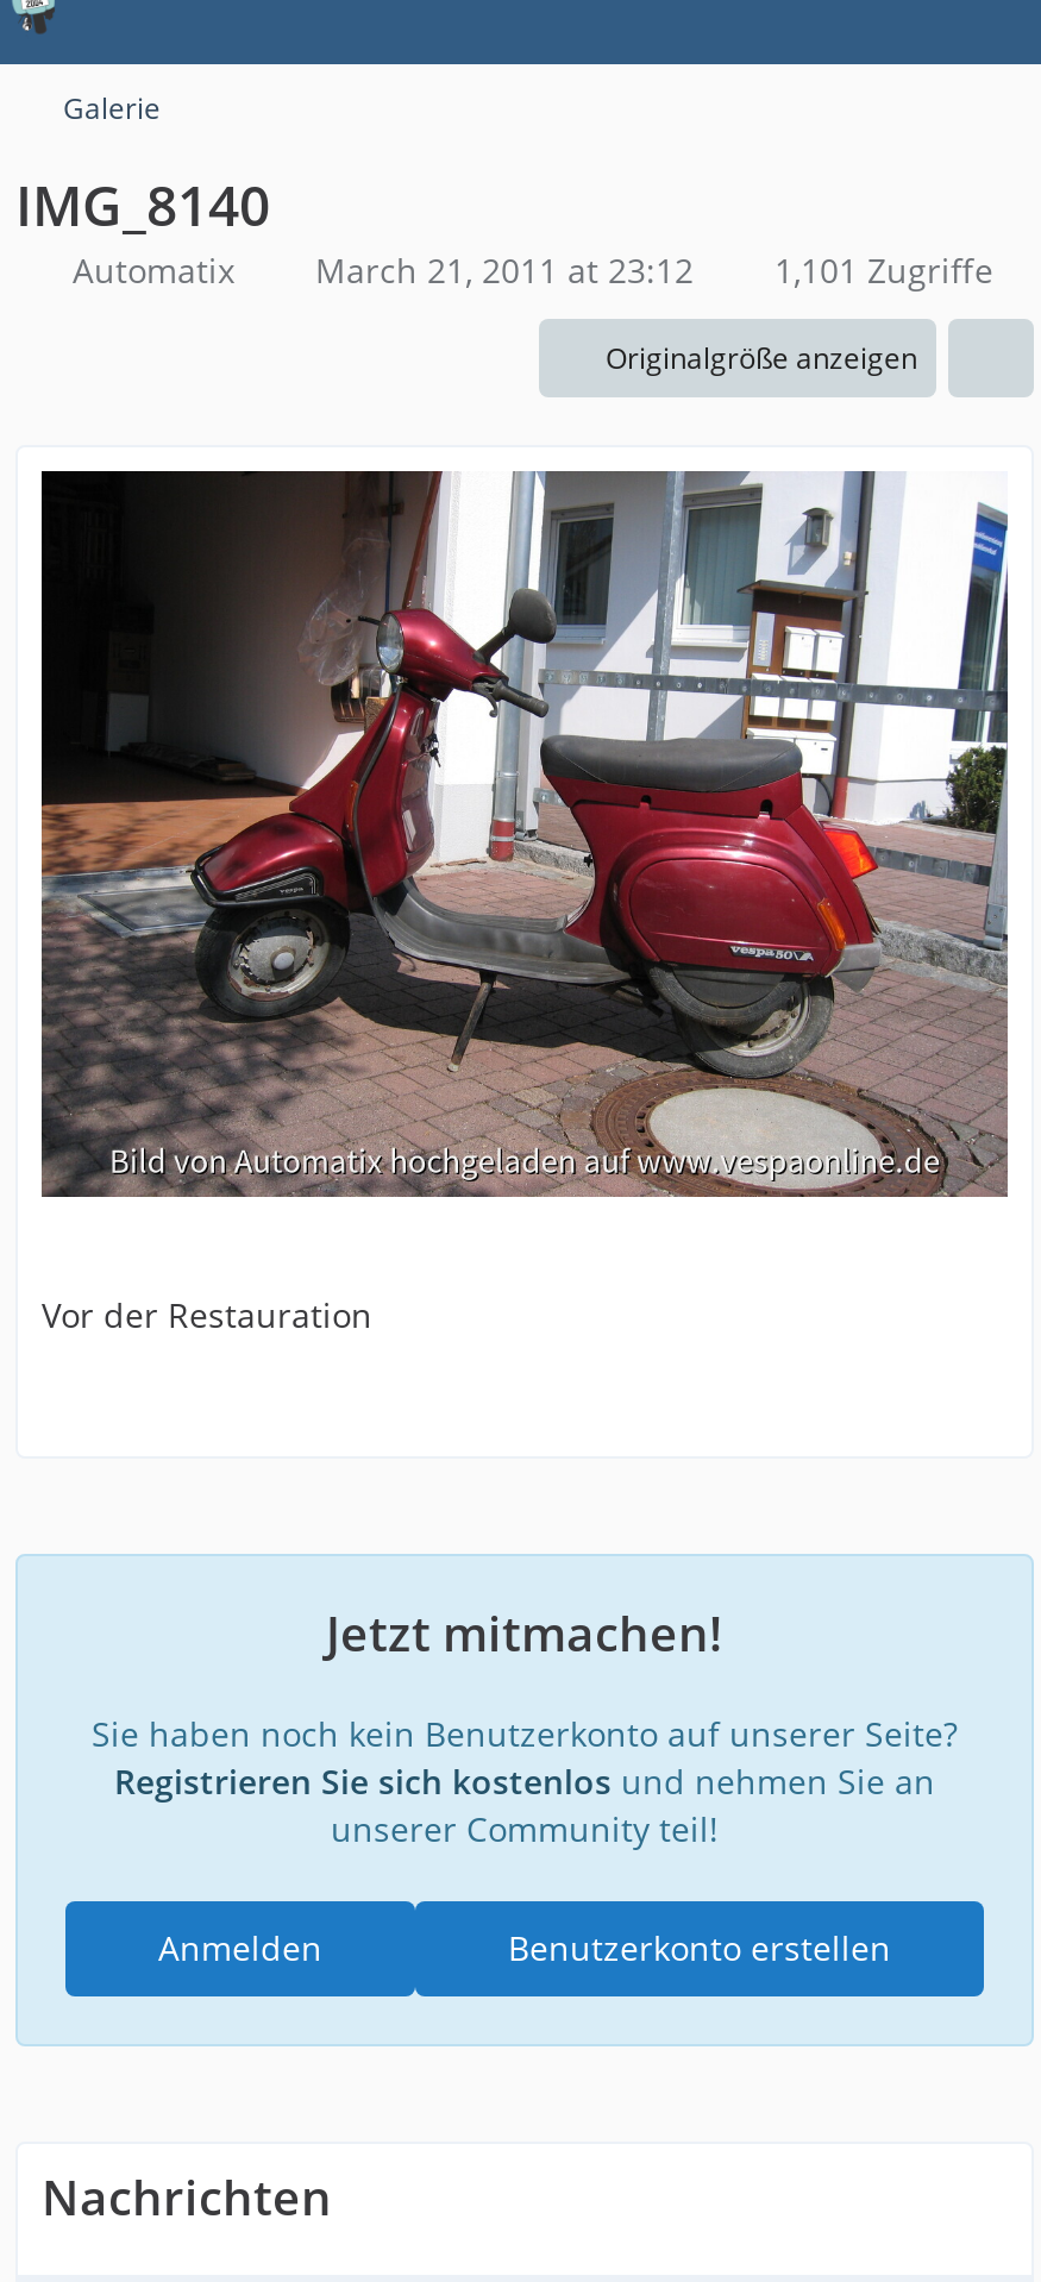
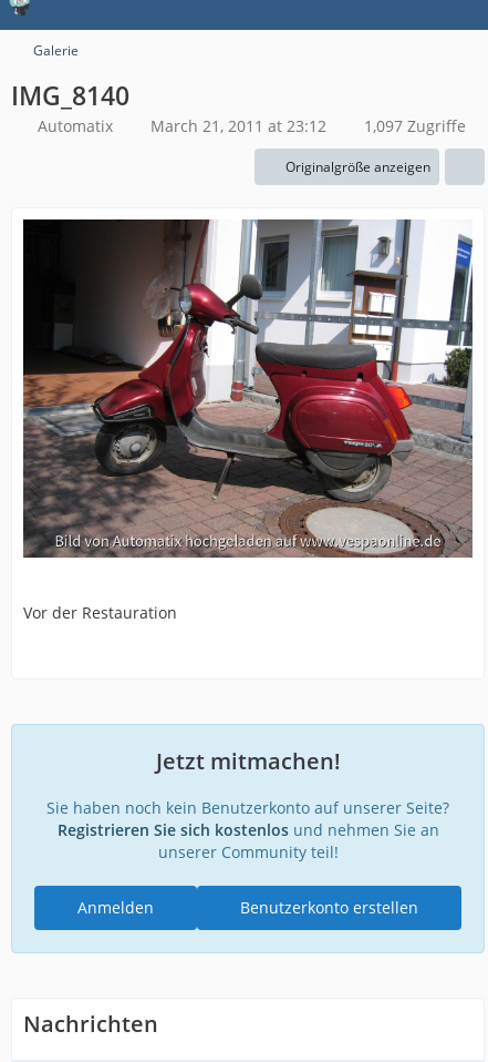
[73,247,993,293] Automatix March 21, 2011 at 23:12 1,101 Zugriffe -> [38,115,466,136] Automatix March 21, 2011 at 23:12 1,097 Zugriffe

